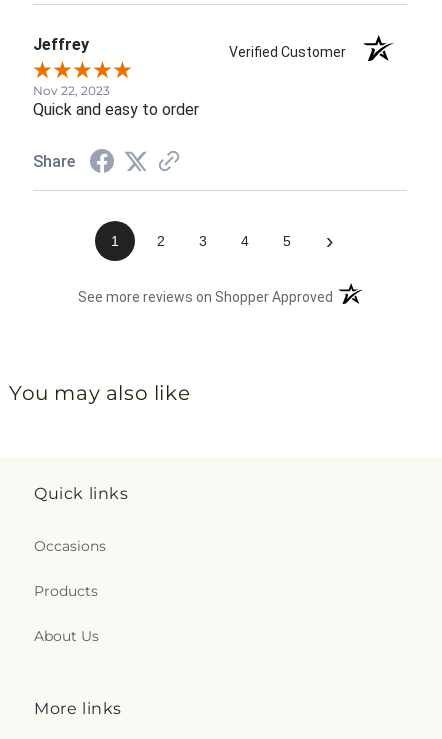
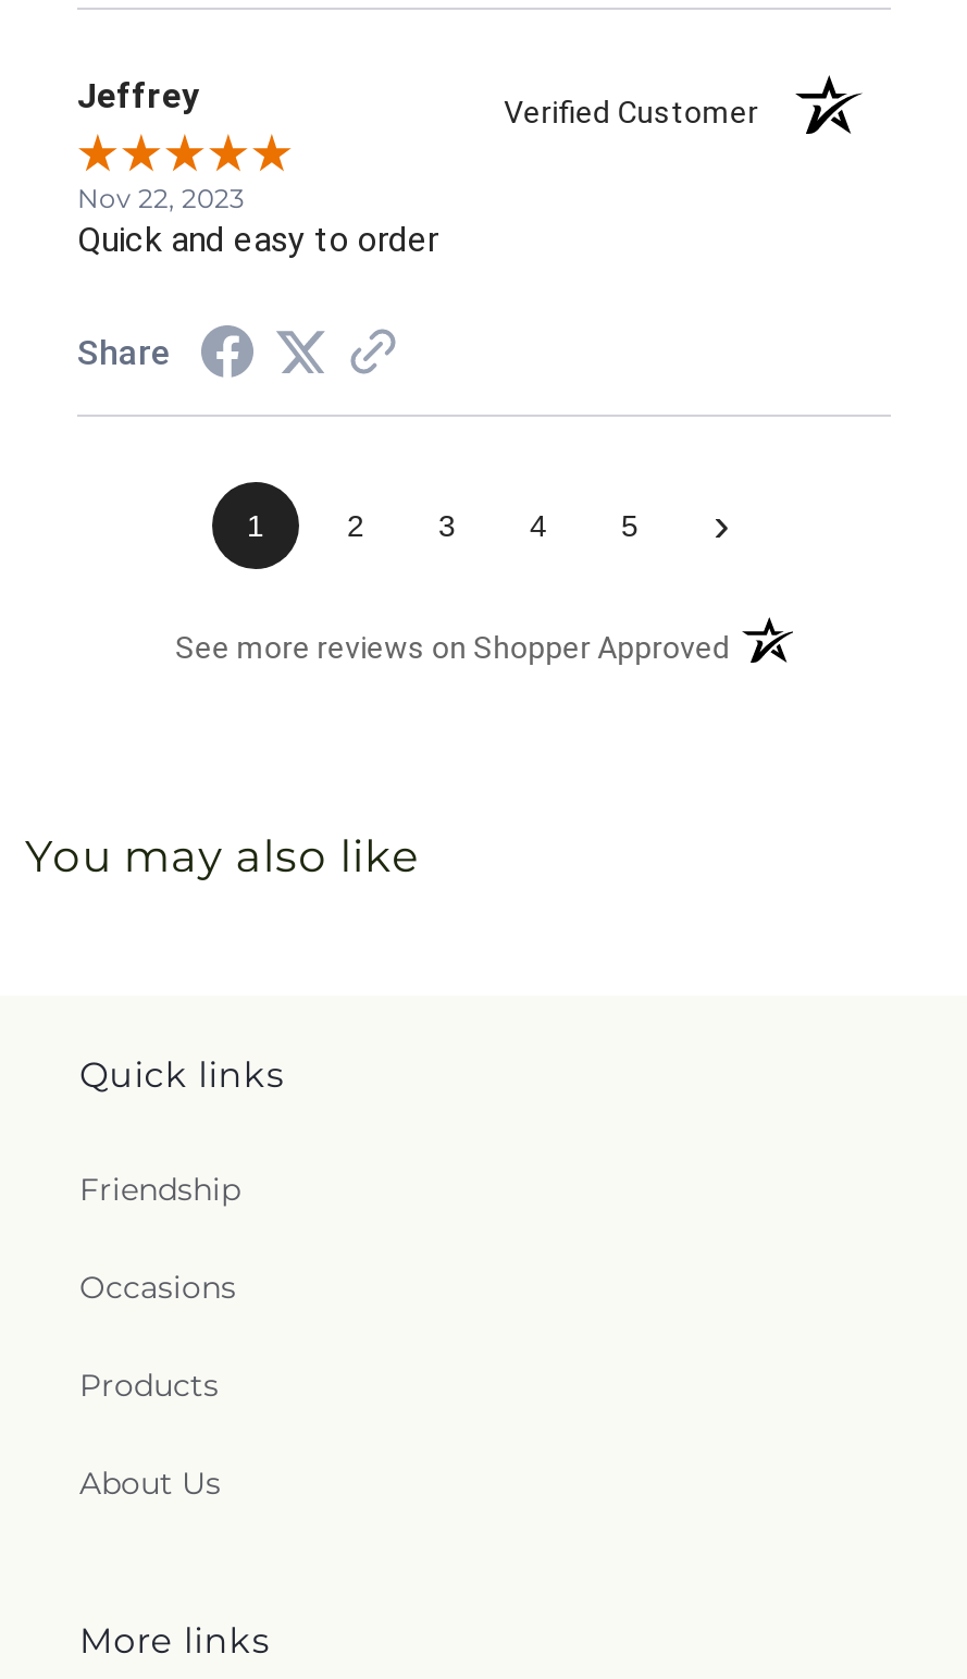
none -> [79,1170,240,1209] Friendship

